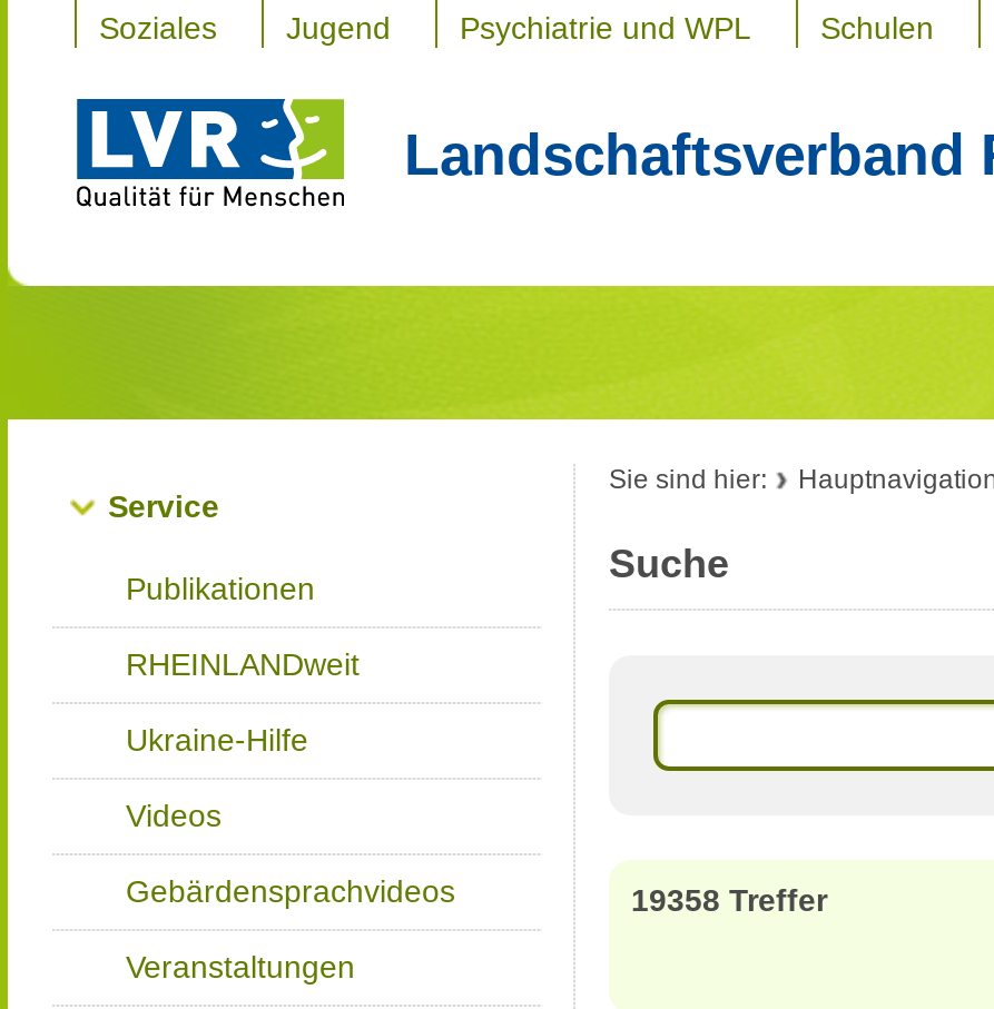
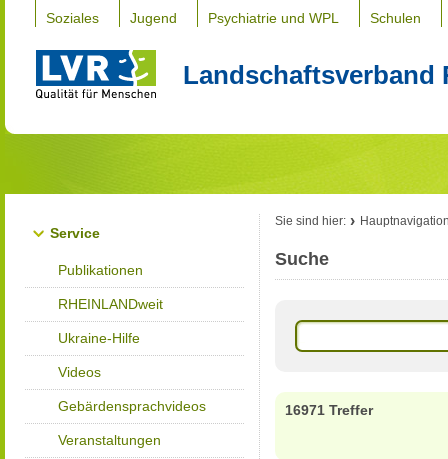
[631,882,827,918] 19358 Treffer -> [285,402,373,418] 16971 Treffer

